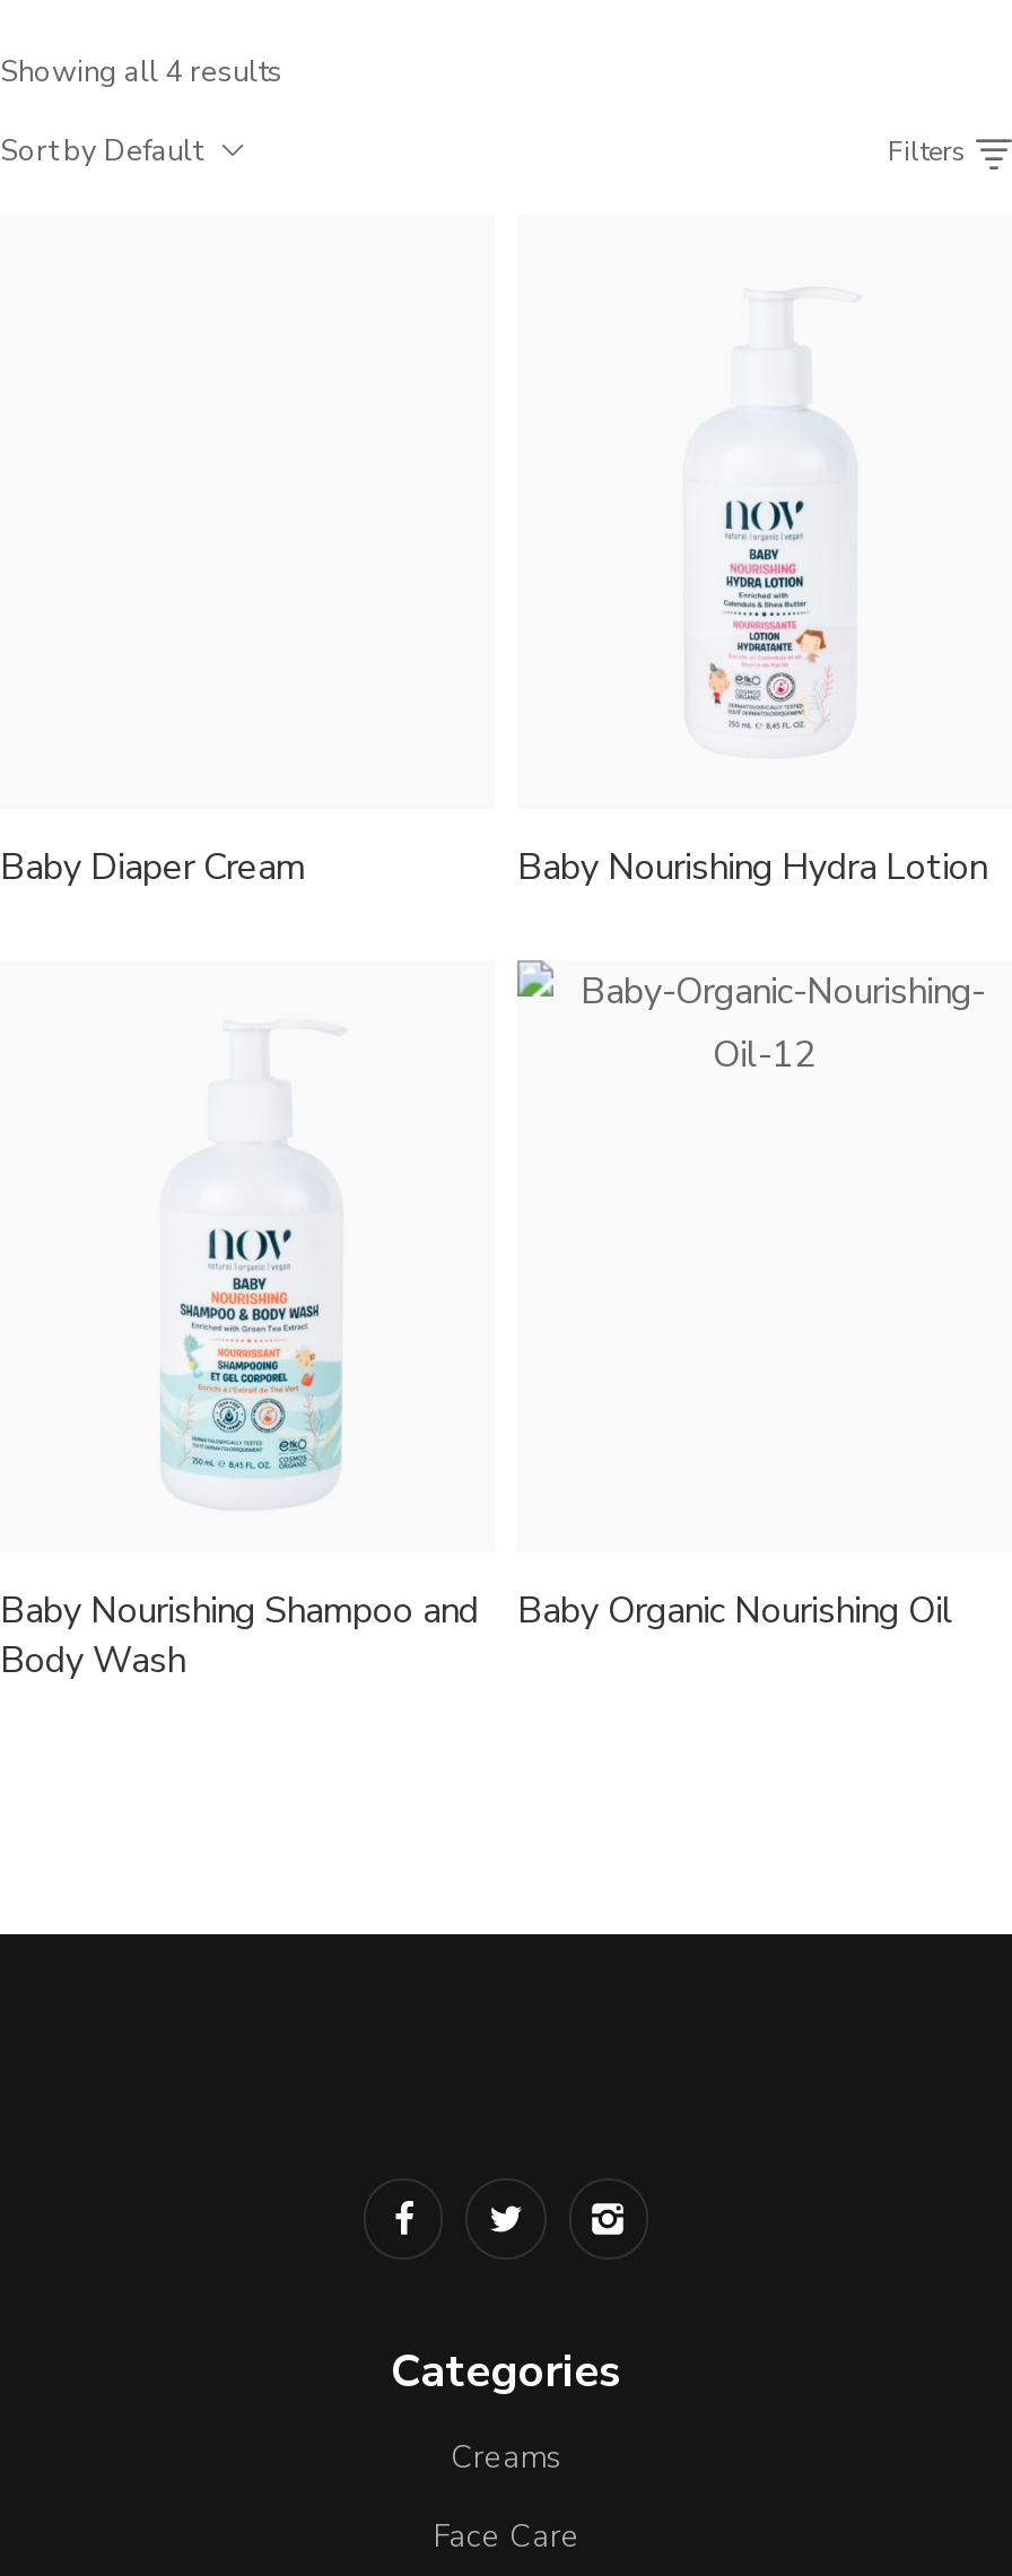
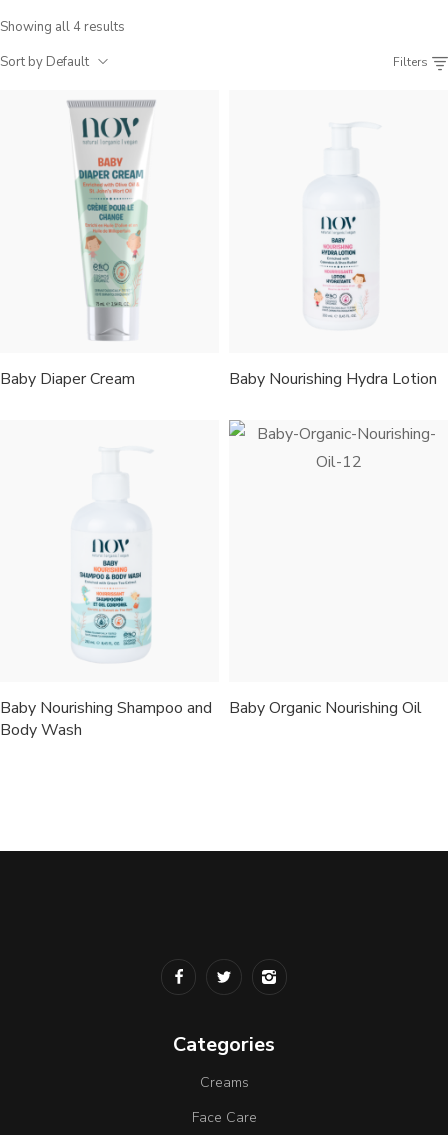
none -> [67,100,156,341] [image]

